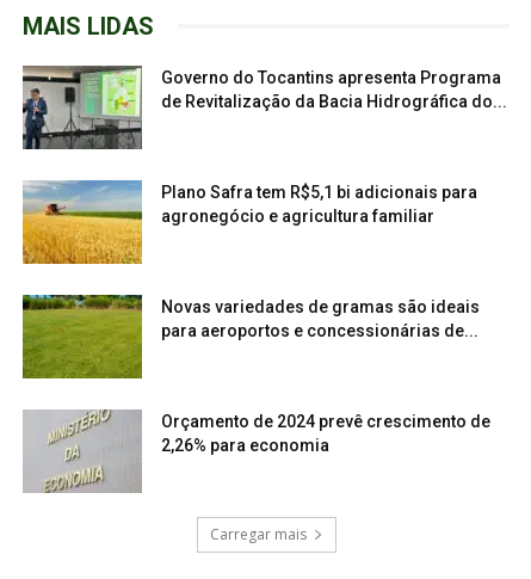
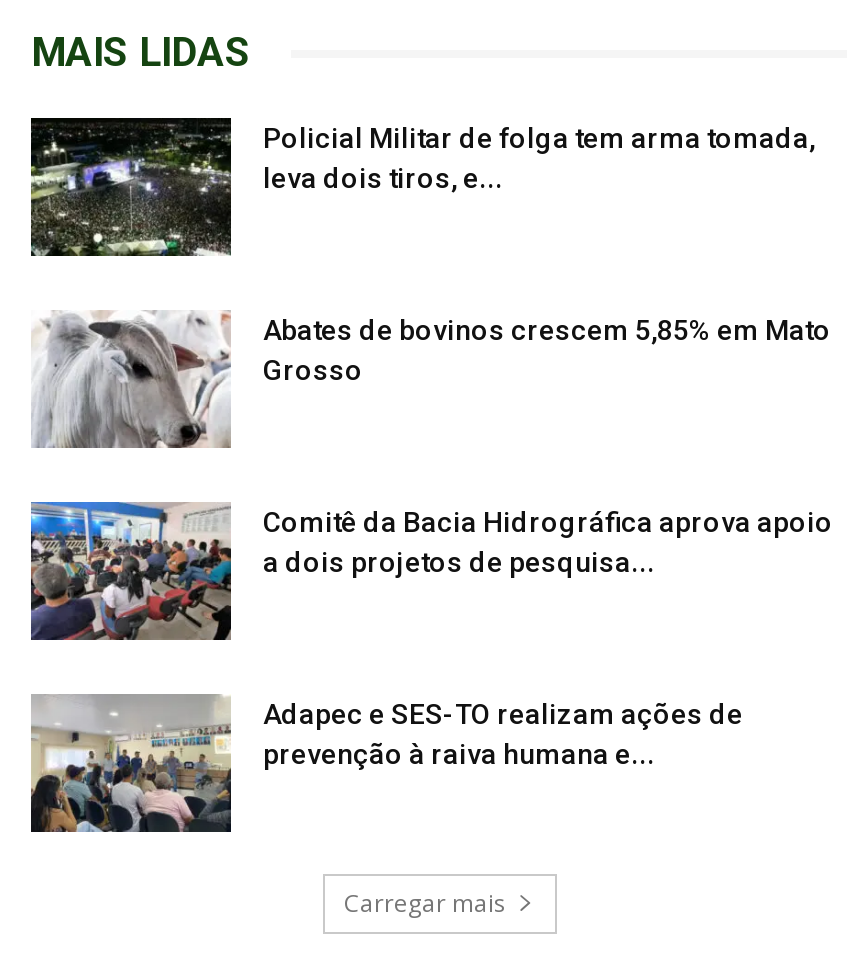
[21,66,507,150] [image] | Governo do Tocantins apresenta Programa | de Revitalização da Bacia Hidrográfica do... -> [29,117,815,259] [image] | Policial Militar de folga tem arma tomada, | leva dois tiros, e...
[21,179,477,265] [image] | Plano Safra tem R$5,1 bi adicionais para | agronegócio e agricultura familiar -> [31,311,831,451] [image] | Abates de bovinos crescem 5,85% em Mato | Grosso
[21,294,480,380] [image] | Novas variedades de gramas são ideais | para aeroportos e concessionárias de... -> [29,501,833,643] [image] | Comitê da Bacia Hidrográfica aprova apoio | a dois projetos de pesquisa...
[24,411,490,493] [image] | Orçamento de 2024 prevê crescimento de | 2,26% para economia -> [31,695,743,833] [image] | Adapec e SES-TO realizam ações de | prevenção à raiva humana e...

